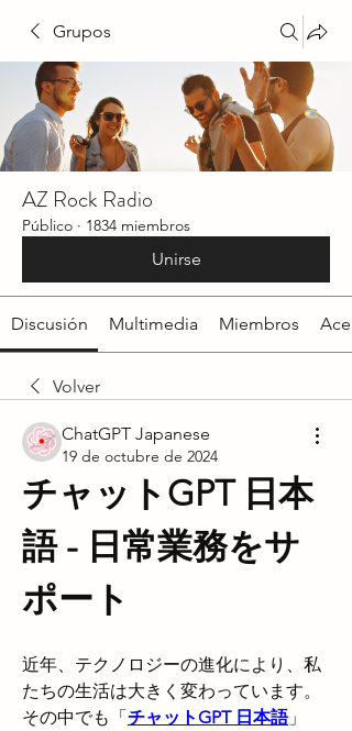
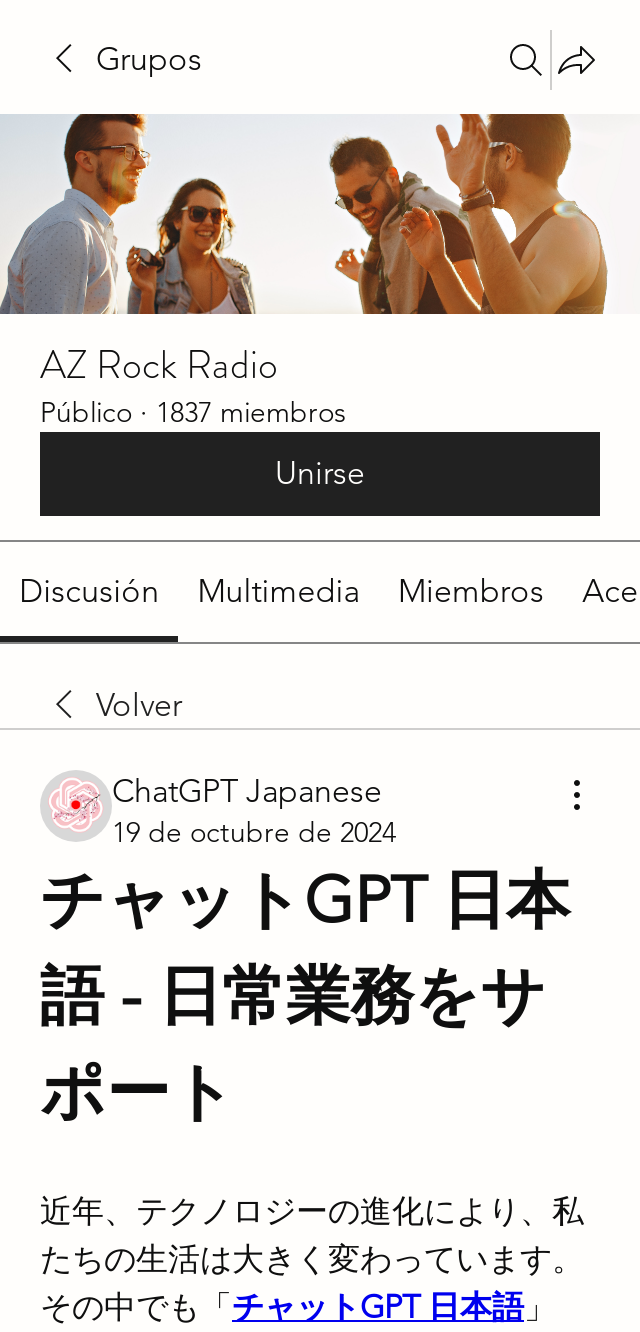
[22,215,190,235] Público · 1834 miembros -> [40,394,346,430] Público · 1837 miembros

